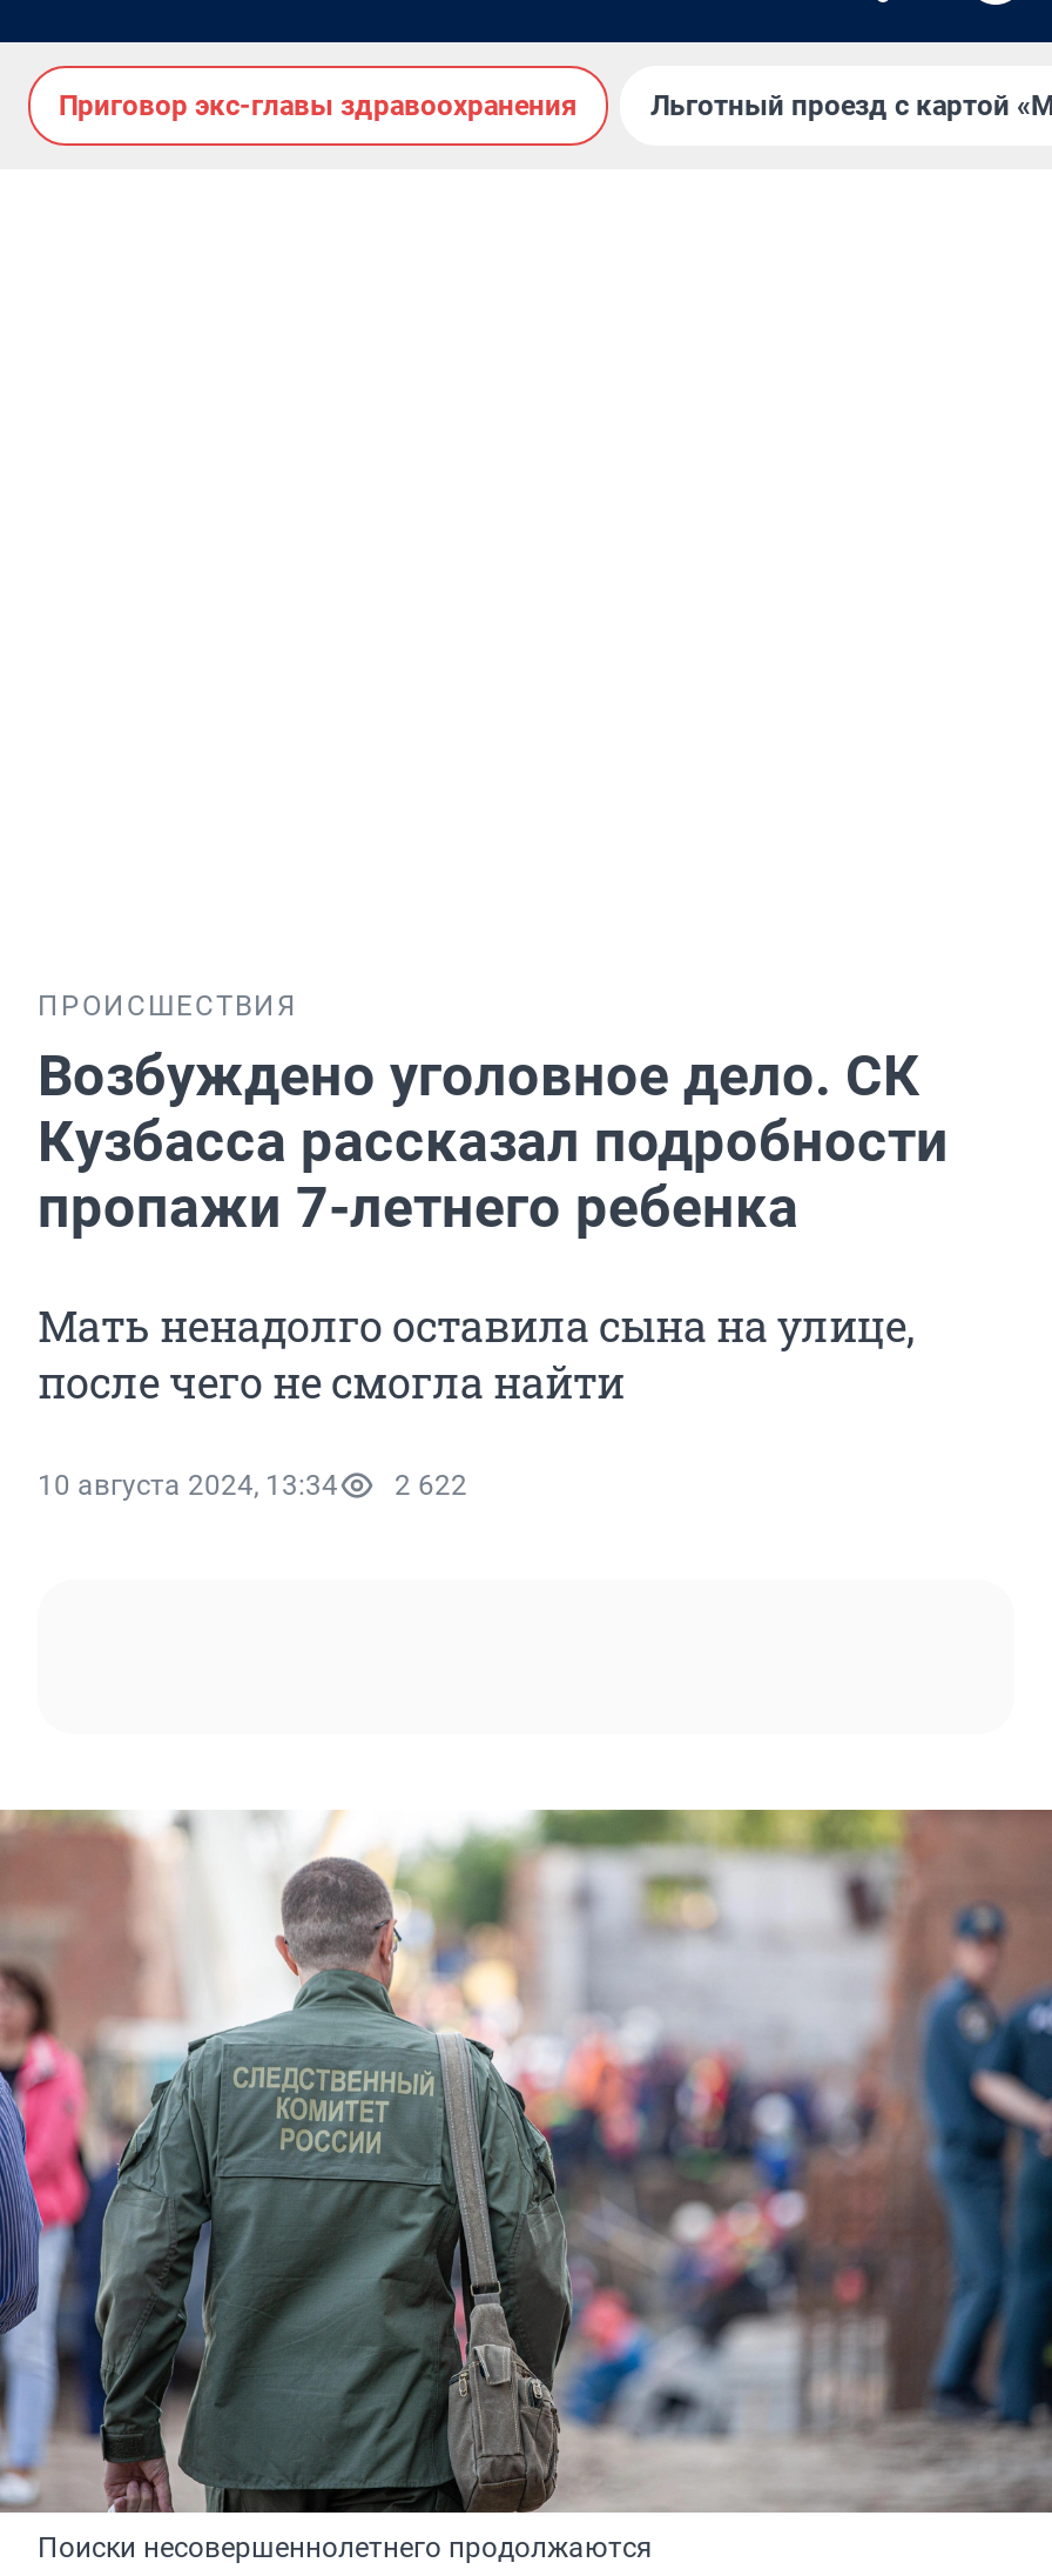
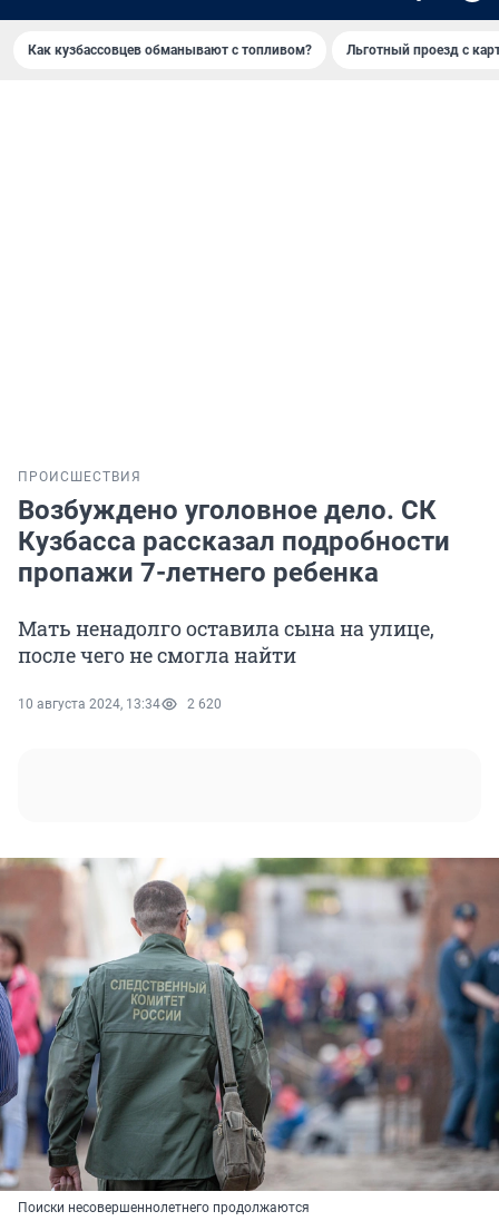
[59,89,578,122] Приговор экс-главы здравоохранения -> [28,42,312,58] Как кузбассовцев обманывают с топливом?
[38,1469,467,1502] 10 августа 2024, 13:34 2 622 -> [18,696,222,712] 10 августа 2024, 13:34 2 620

